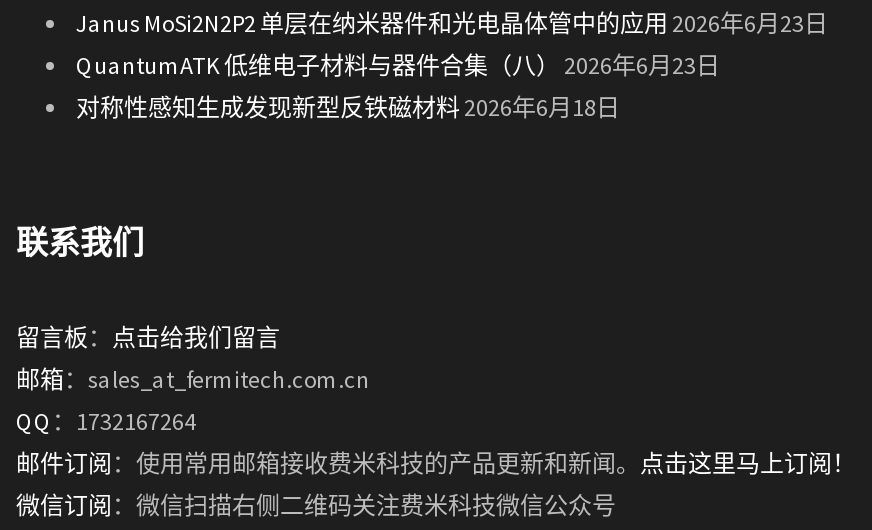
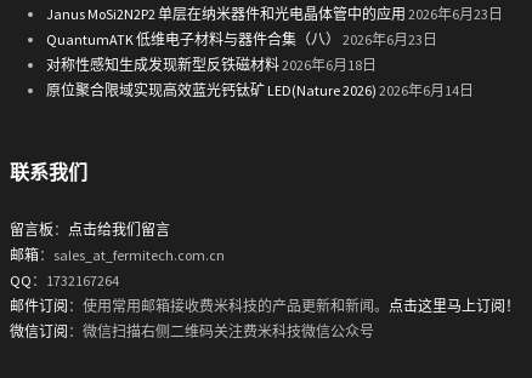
none -> [46,81,474,99] 原位聚合限域实现高效蓝光钙钛矿 LED(Nature 2026) 2026年6月14日

